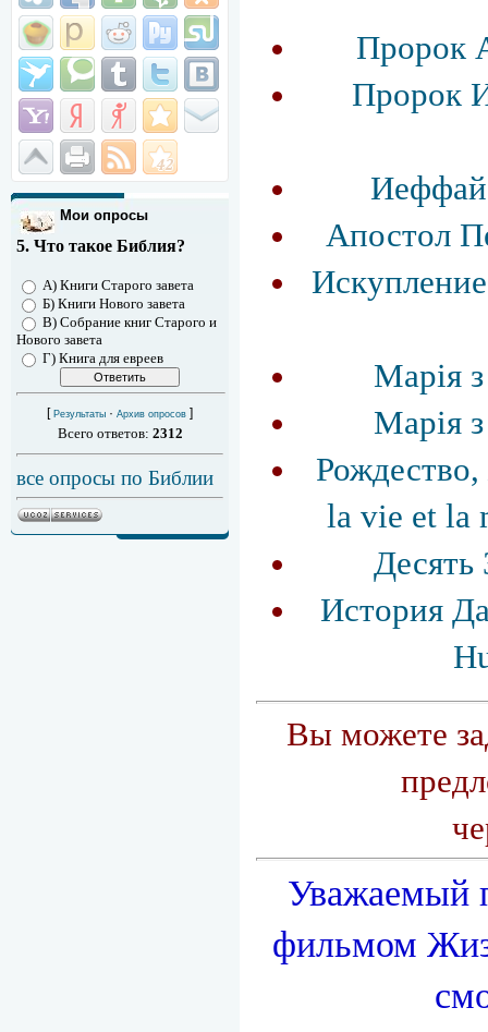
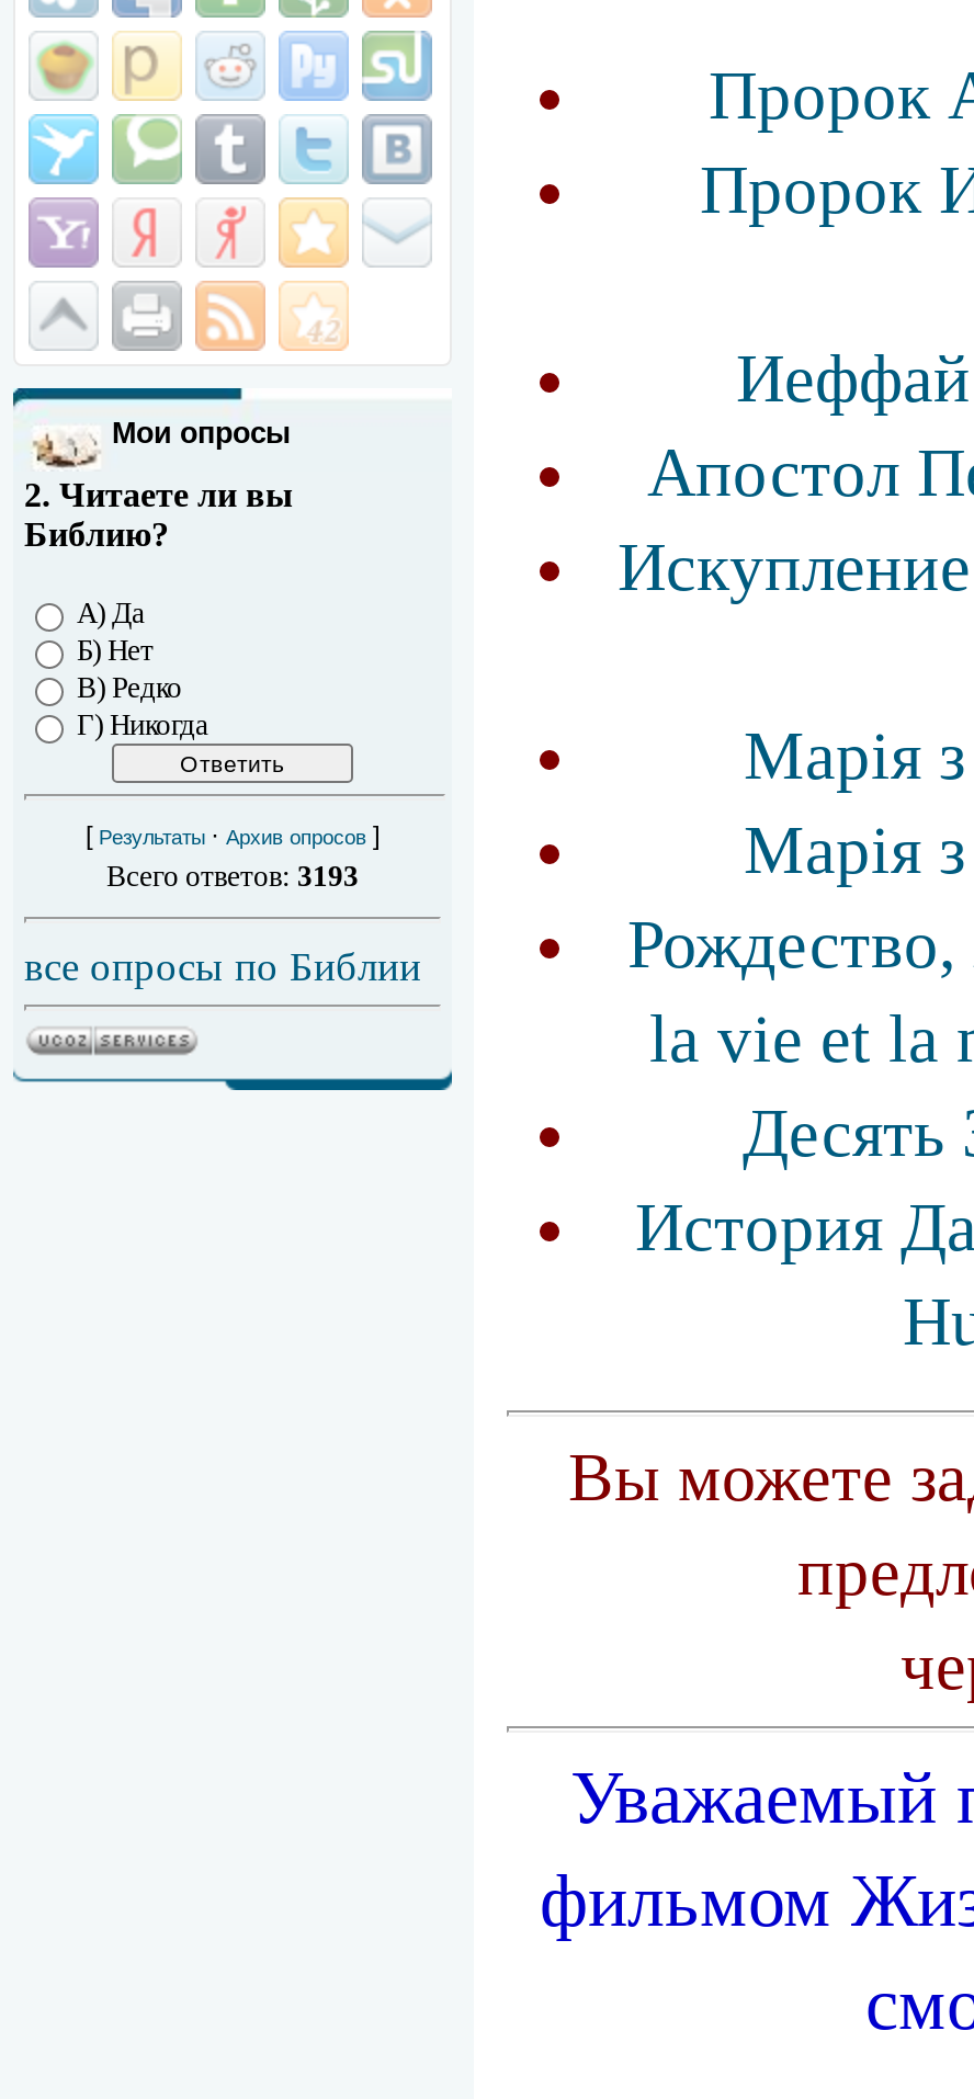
[16,236,185,255] 5. Что такое Библия? -> [24,476,294,553] 2. Читаете ли вы | Библию?
[16,277,217,366] А) Книги Старого завета | Б) Книги Нового завета | В) Собрание книг Старого и | Нового завета | Г) Книга для евреев -> [77,596,208,741] А) Да | Б) Нет | В) Редко | Г) Никогда
[57,425,182,442] Всего ответов: 2312 -> [106,861,359,894] Всего ответов: 3193

